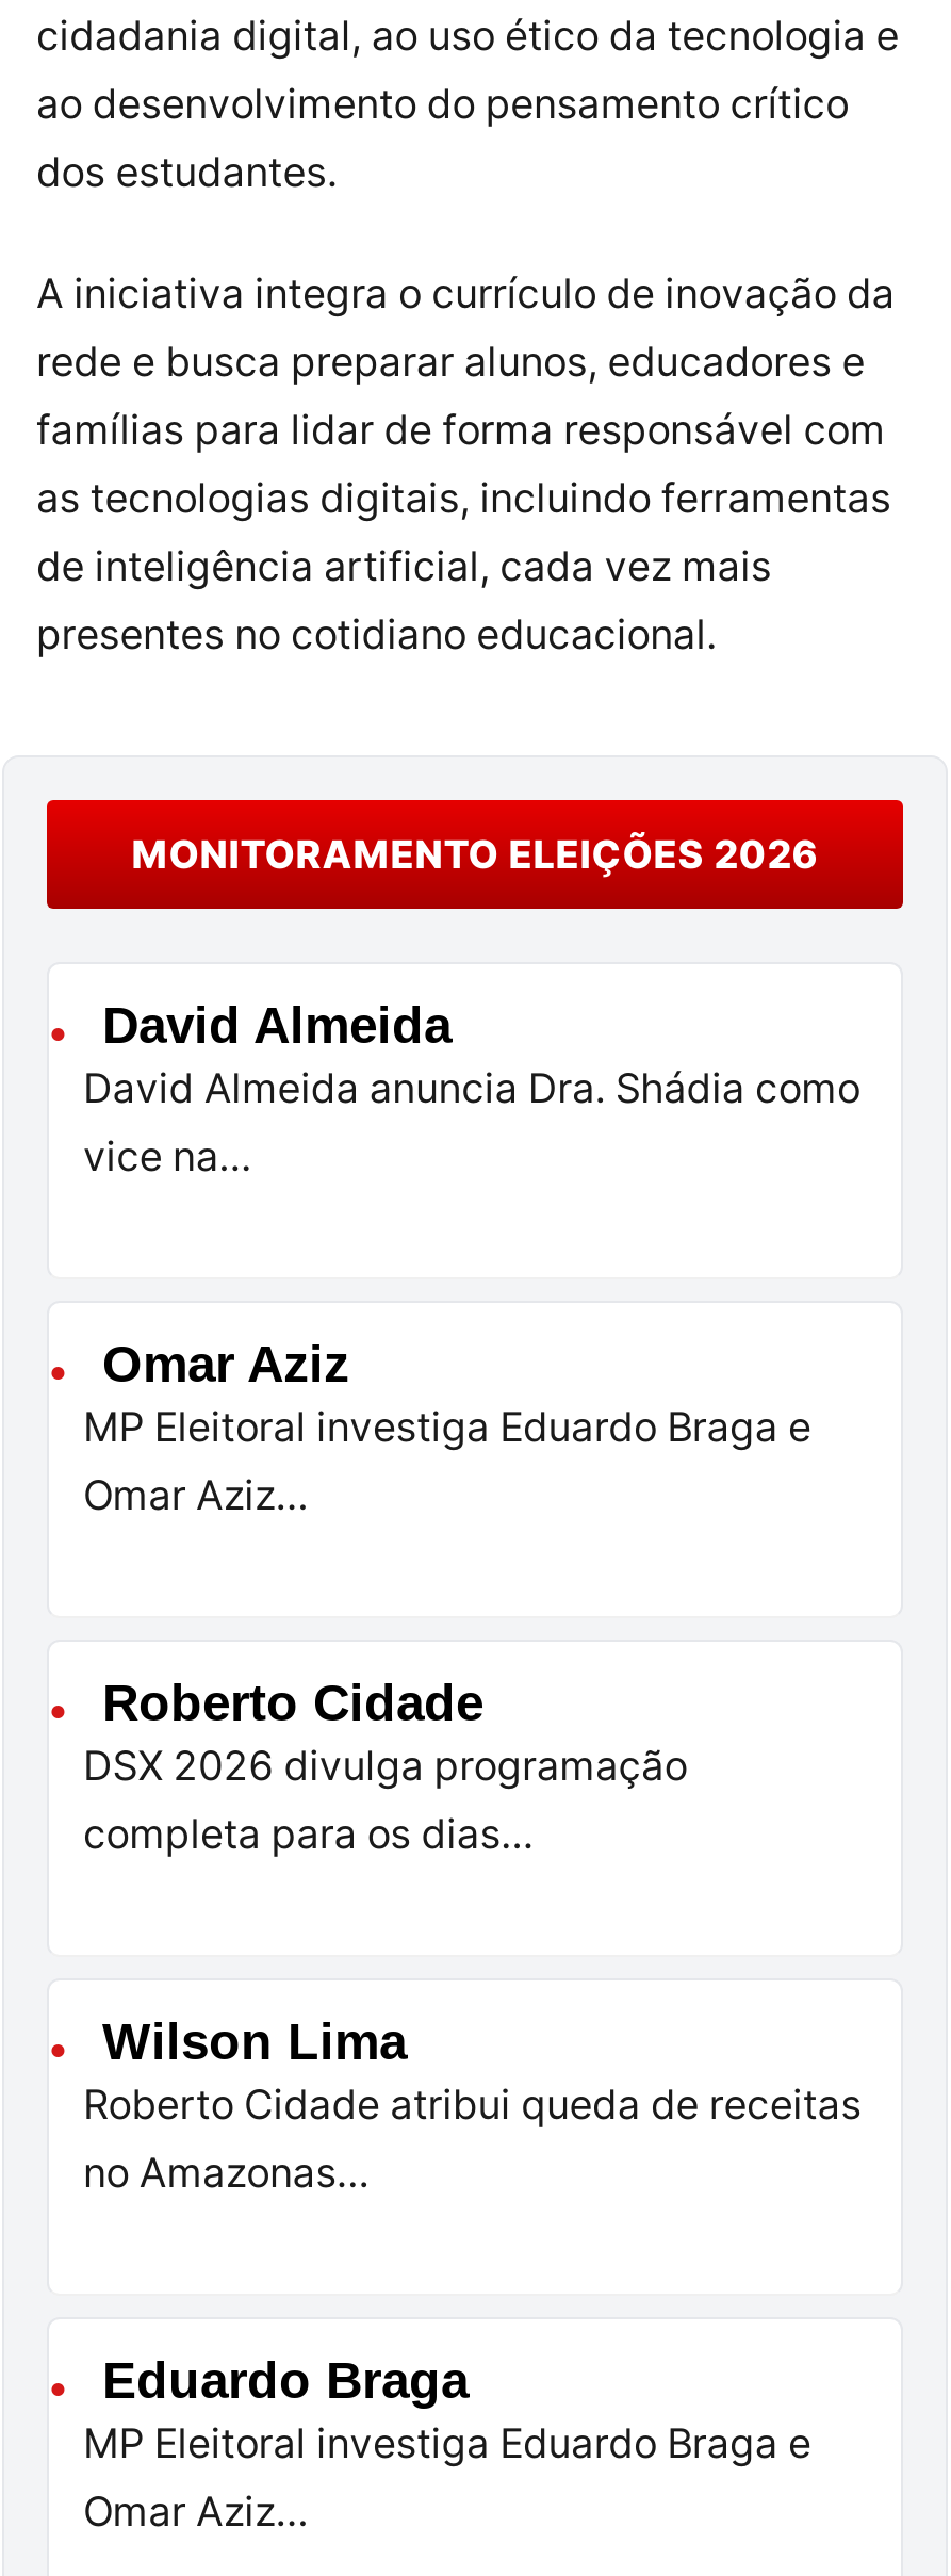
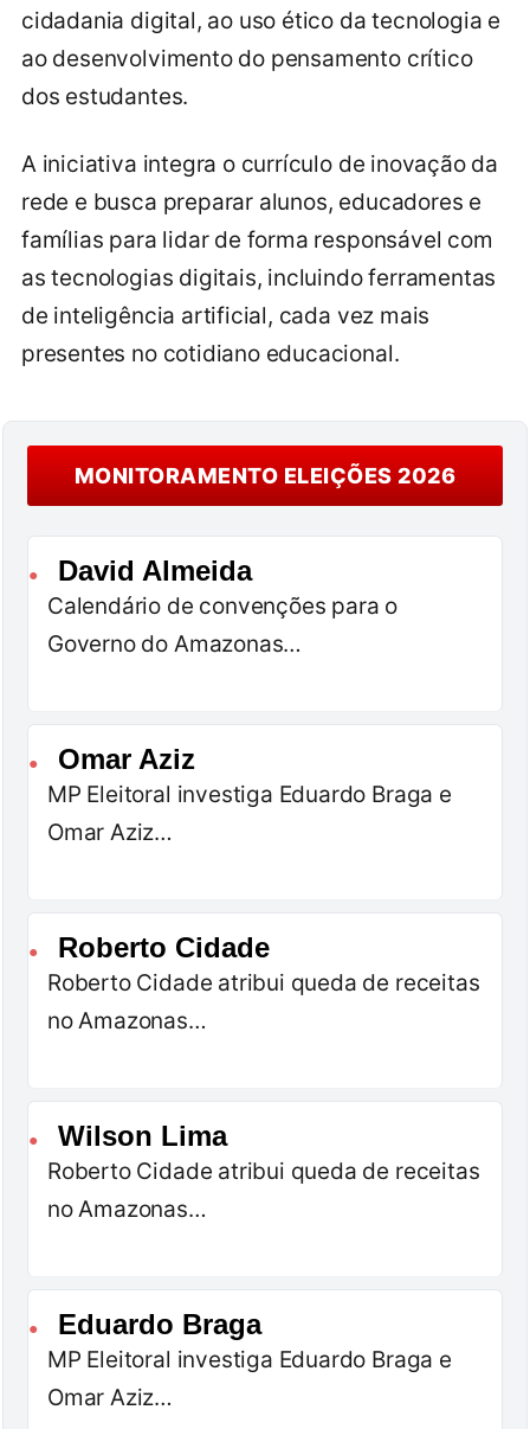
[83,1065,860,1182] David Almeida anuncia Dra. Shádia como | vice na… -> [47,593,398,658] Calendário de convenções para o | Governo do Amazonas…
[83,1742,687,1860] DSX 2026 divulga programação | completa para os dias… -> [47,970,480,1035] Roberto Cidade atribui queda de receitas | no Amazonas…

